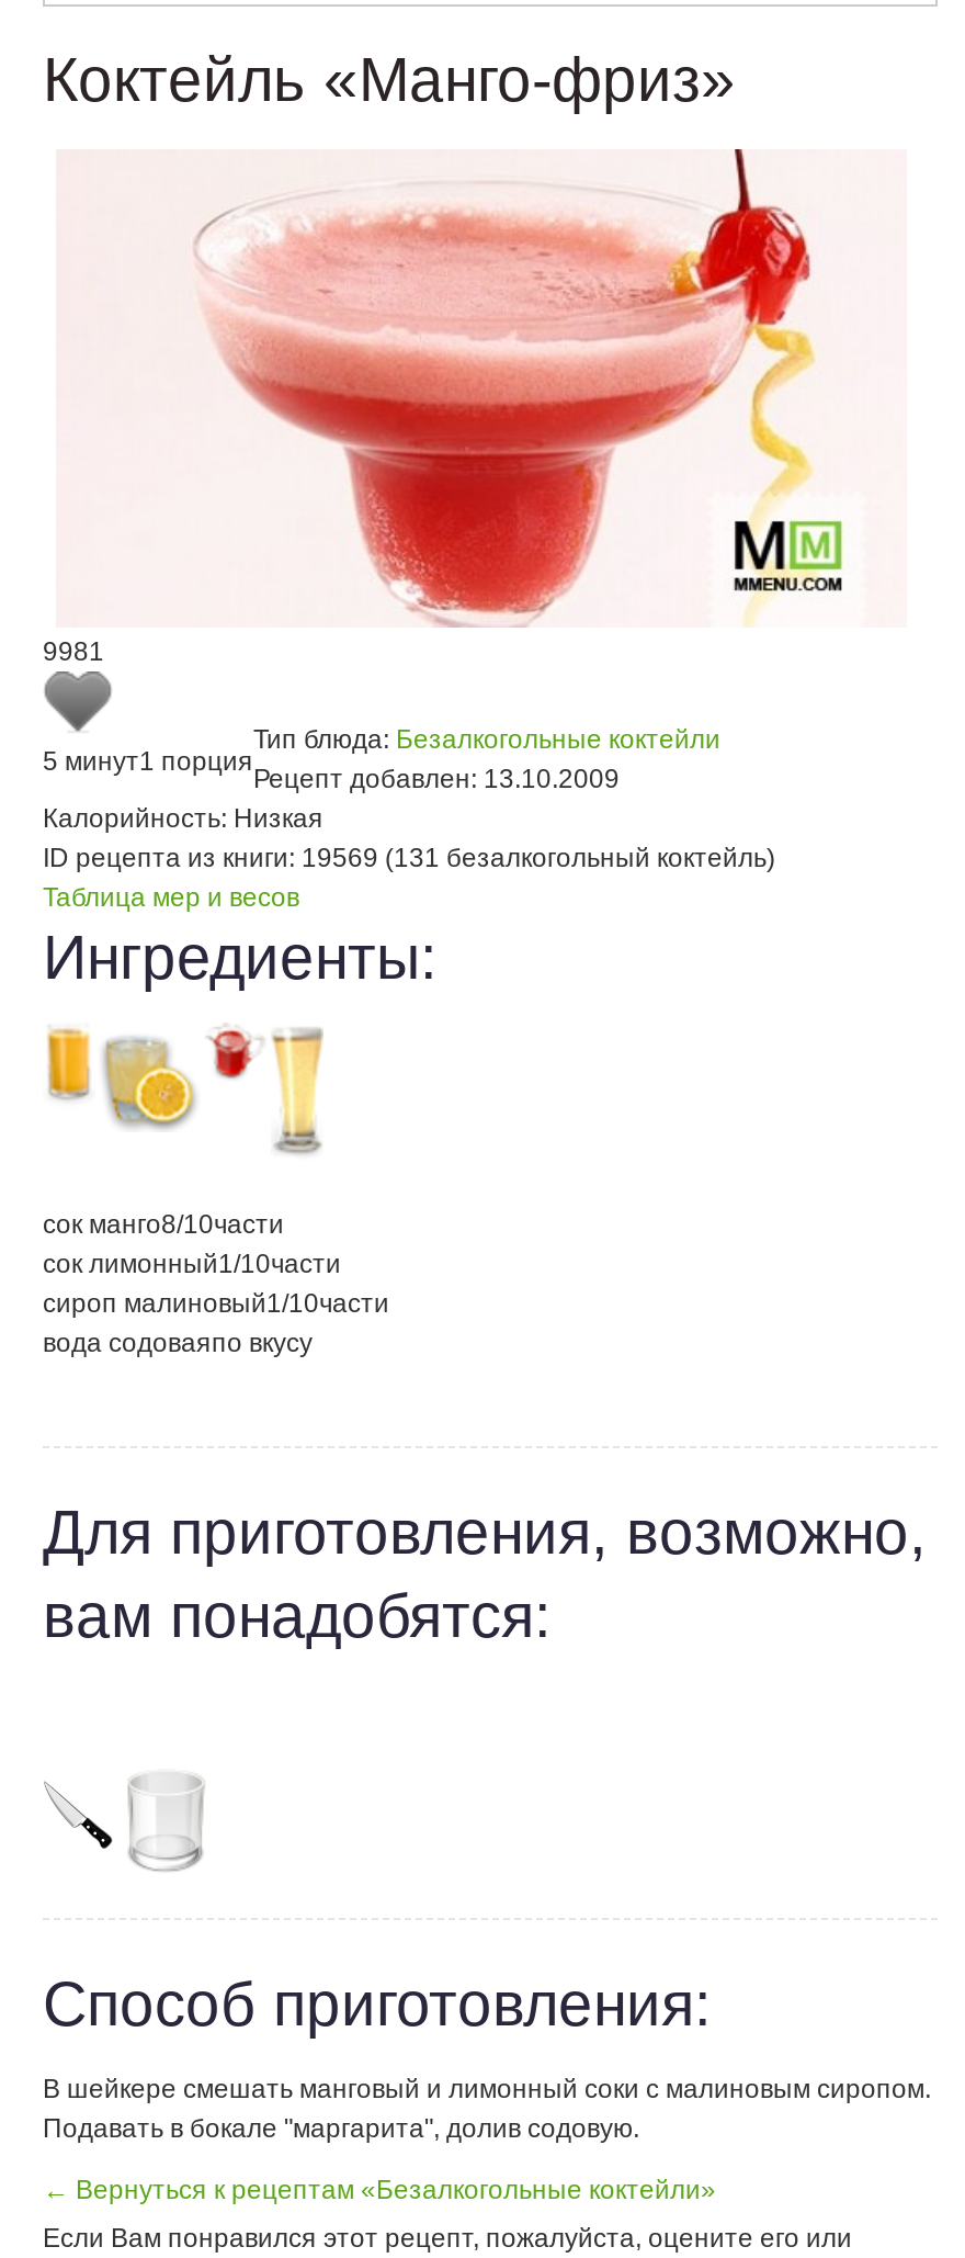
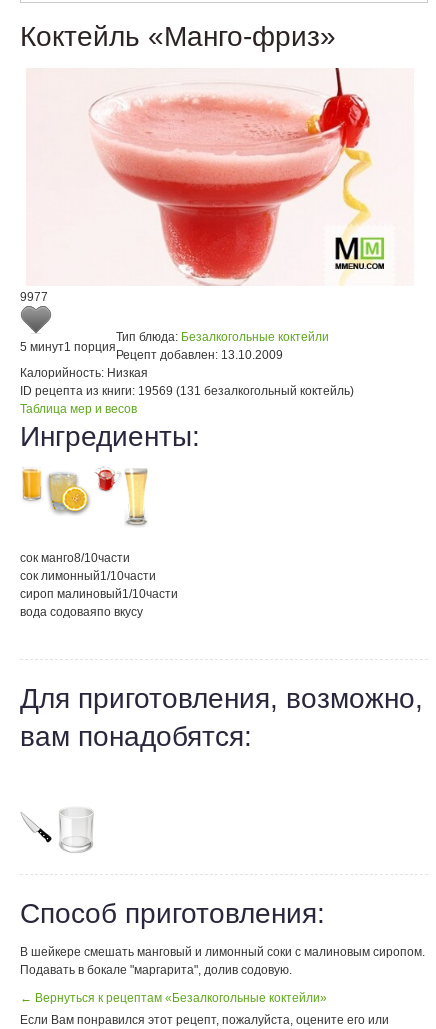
[43,636,104,667] 9981 -> [20,290,48,304] 9977

